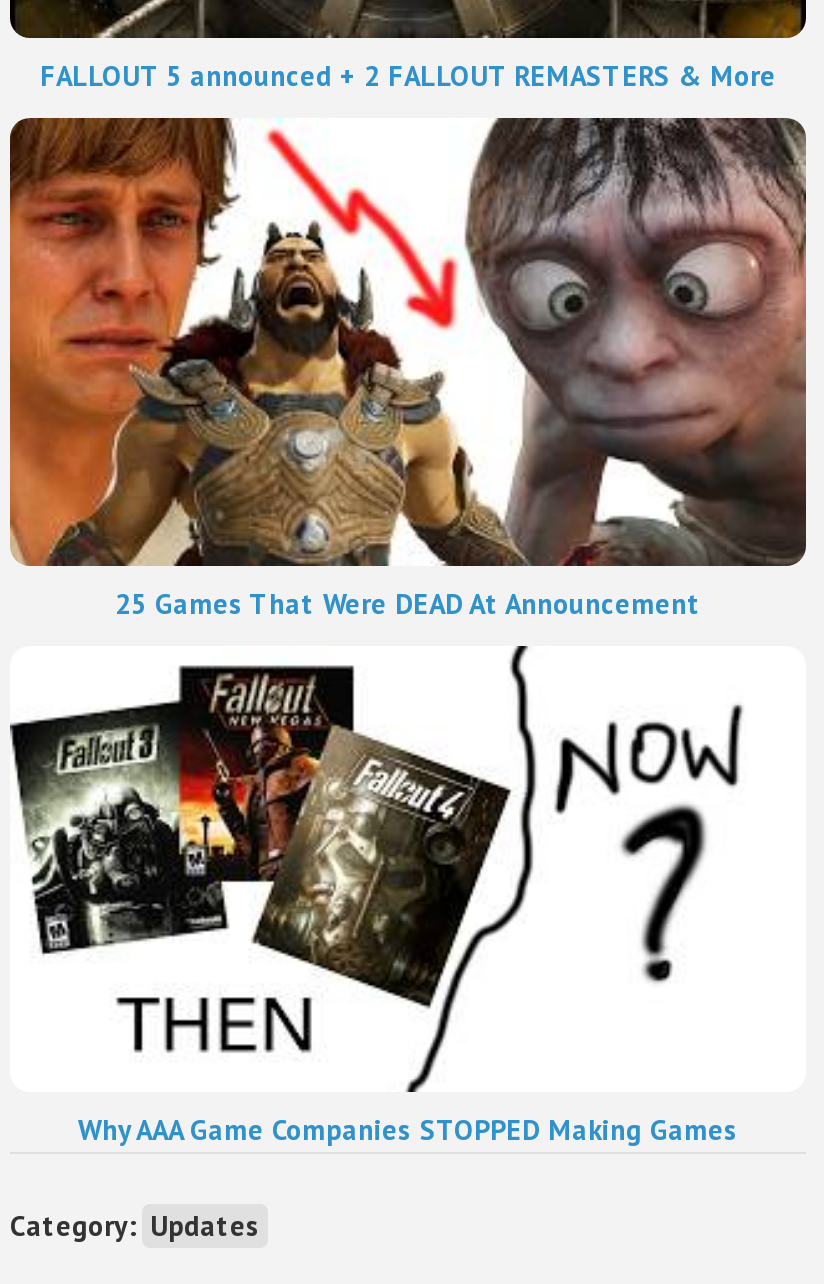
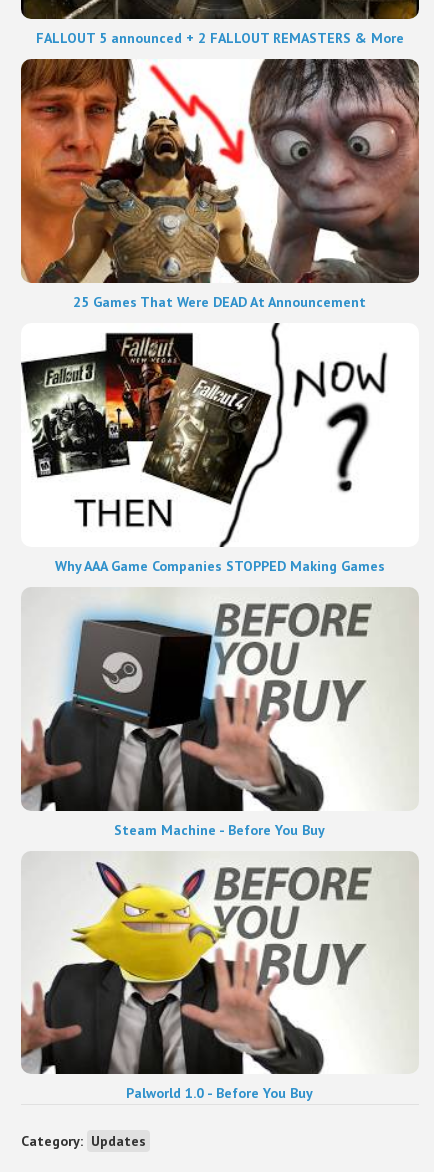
none -> [20,852,419,1102] [image] | Palworld 1.0 - Before You Buy
none -> [21,588,418,839] [image] | Steam Machine - Before You Buy

